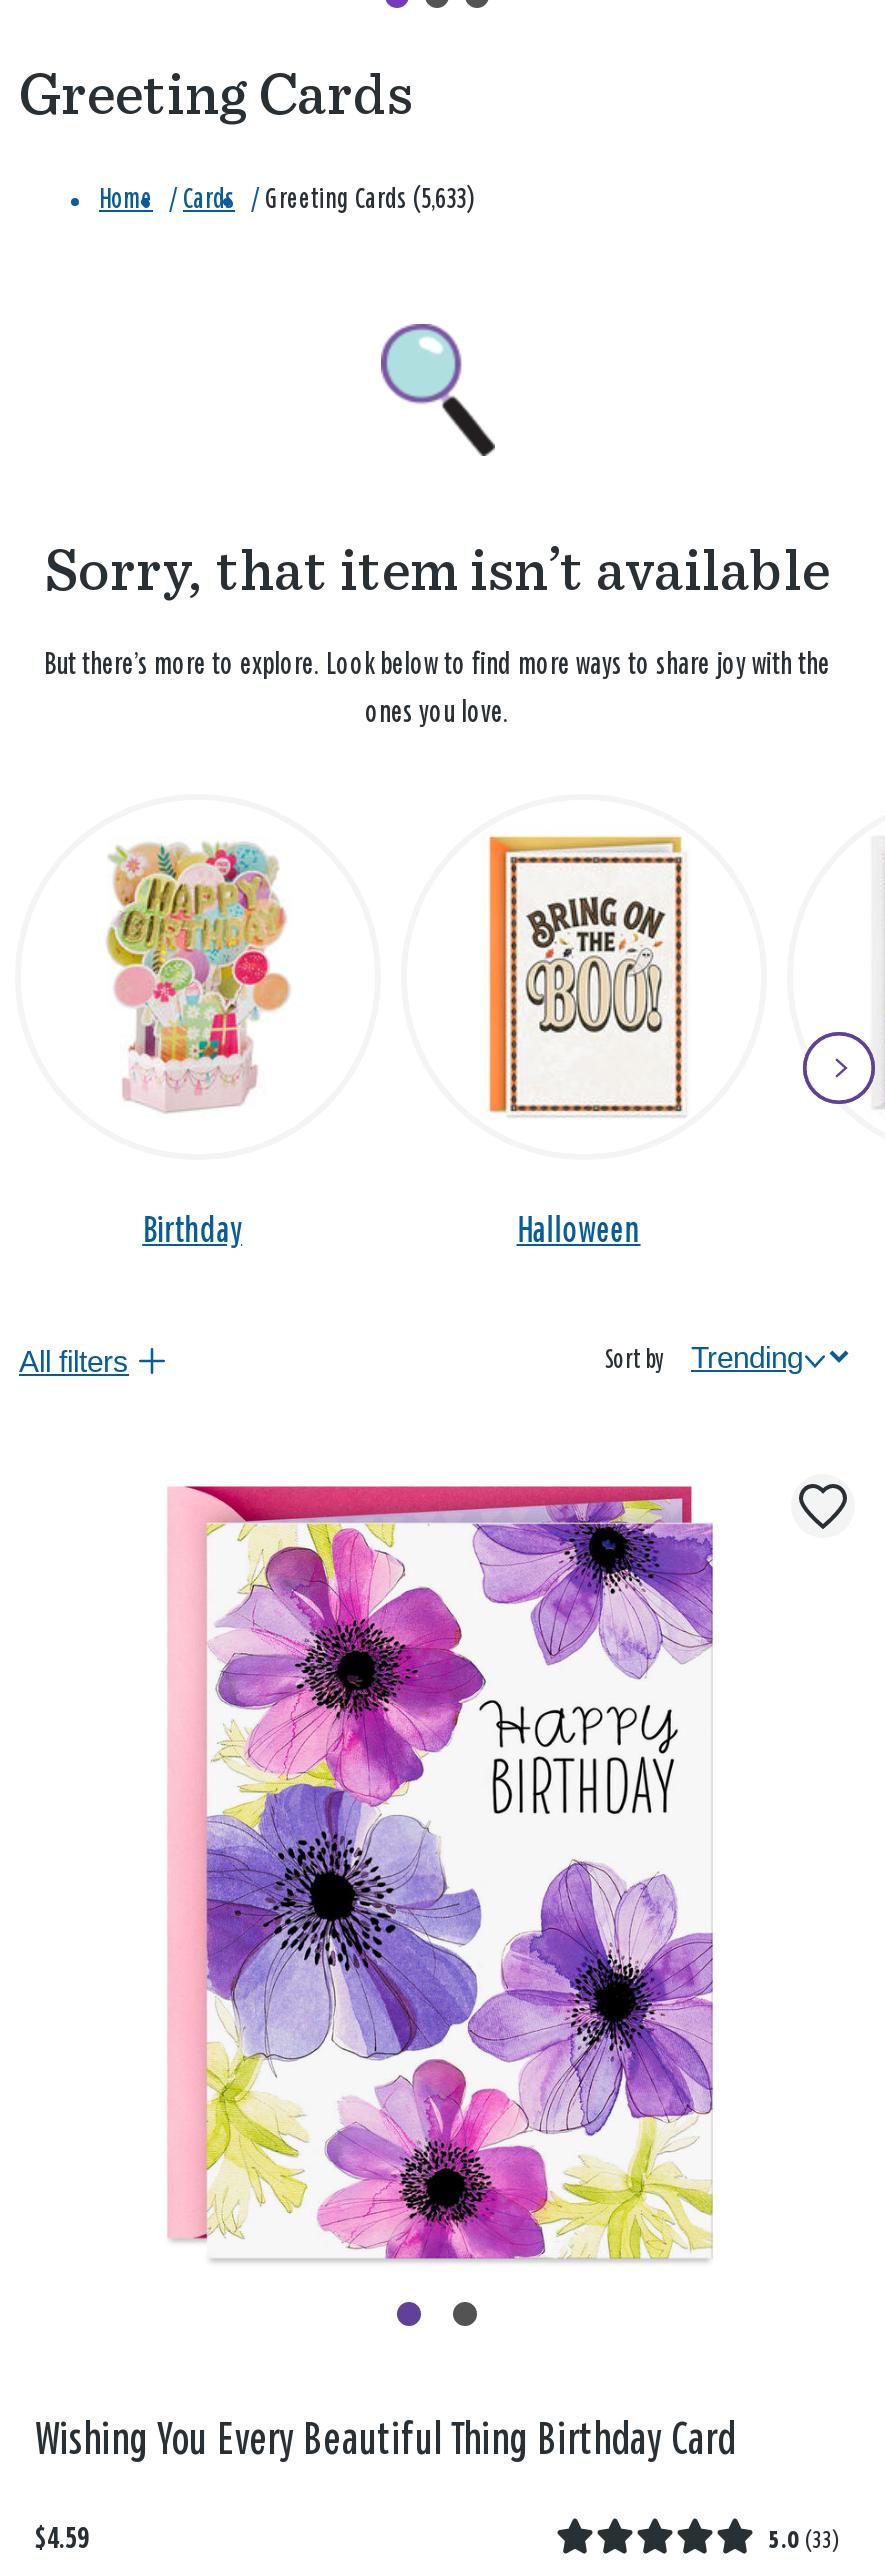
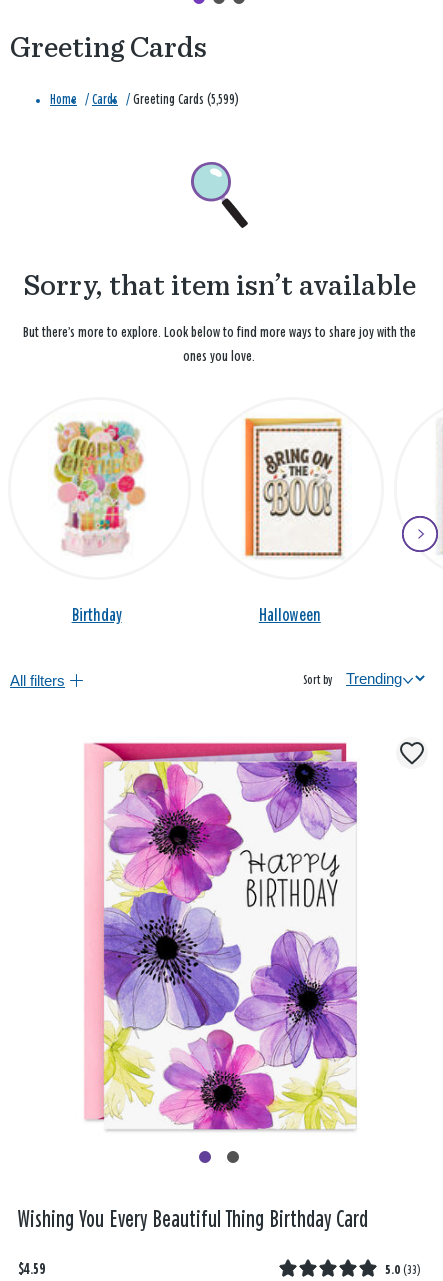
[99,187,475,215] Home / Cards / Greeting Cards (5,633) -> [50,93,239,107] Home / Cards / Greeting Cards (5,599)

